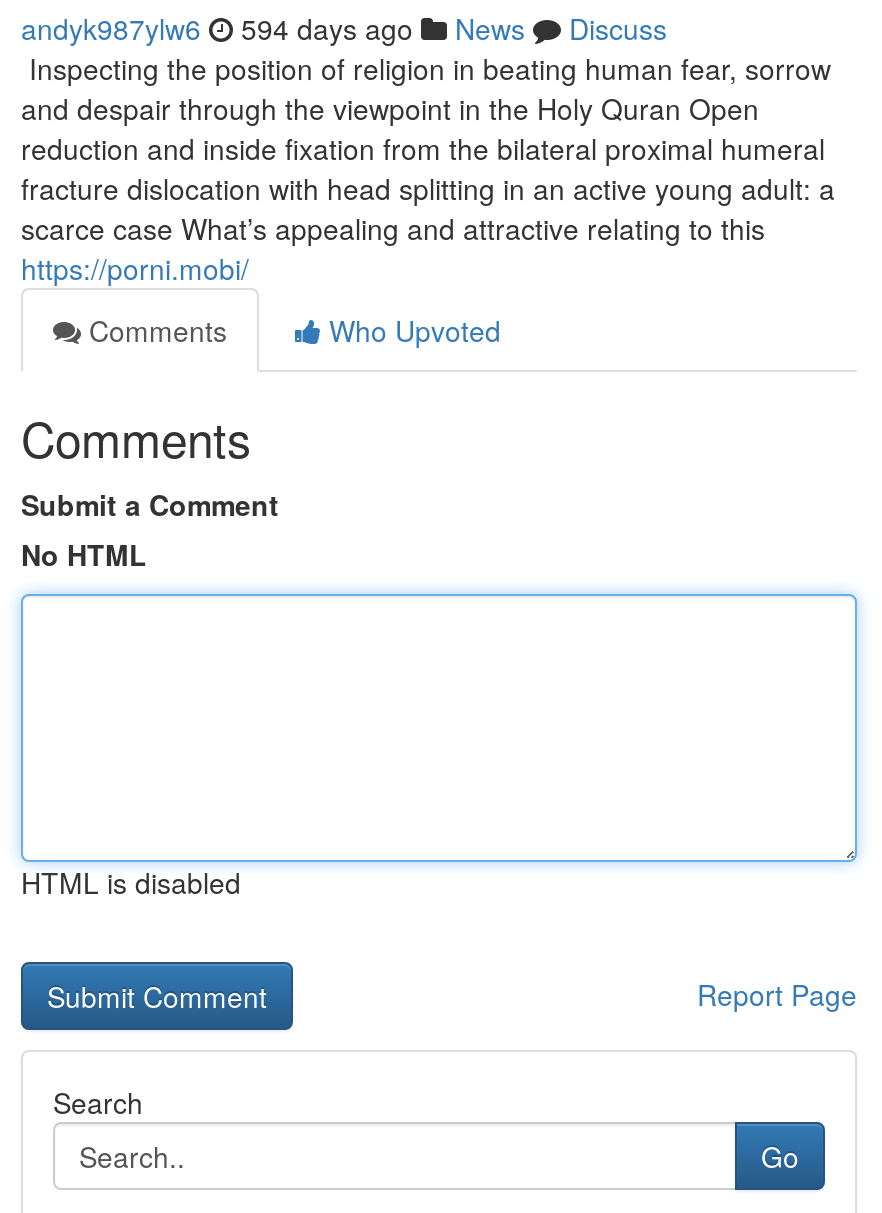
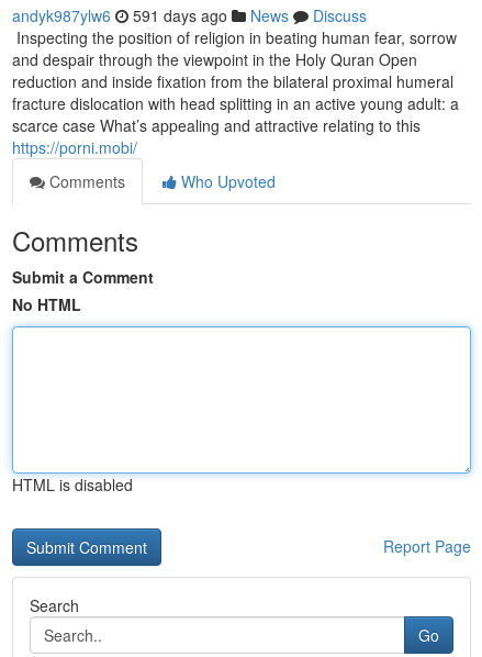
[21,8,667,48] andyk987ylw6 594 days ago News Discuss -> [12,4,367,26] andyk987ylw6 591 days ago News Discuss

